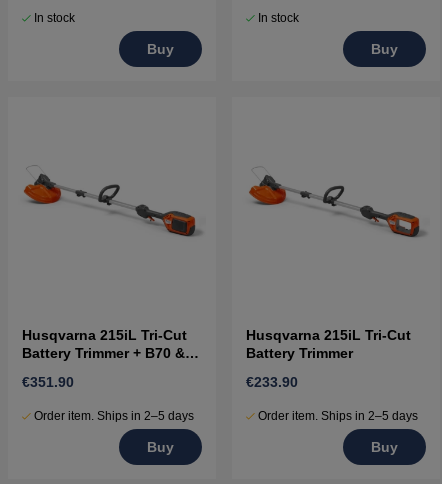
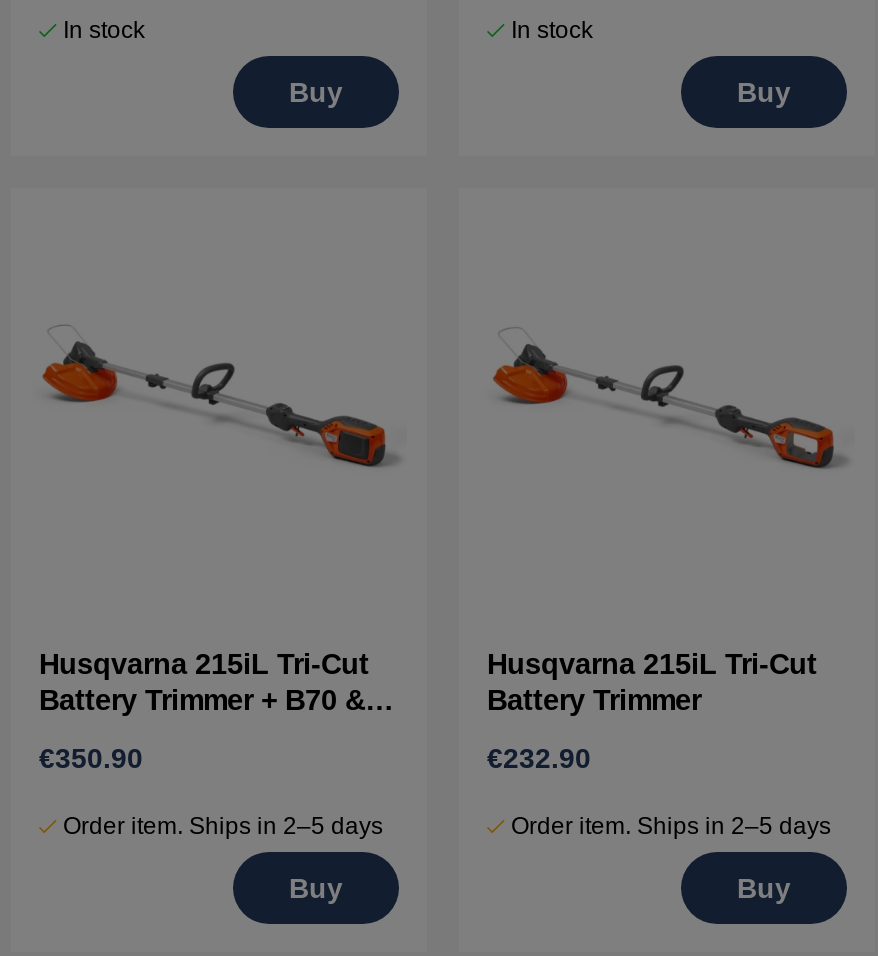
[22,374,74,390] €351.90 -> [39,742,143,774] €350.90
[246,374,298,390] €233.90 -> [487,742,591,774] €232.90

